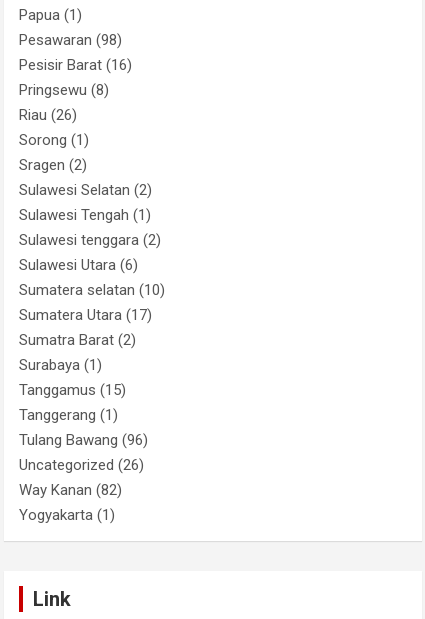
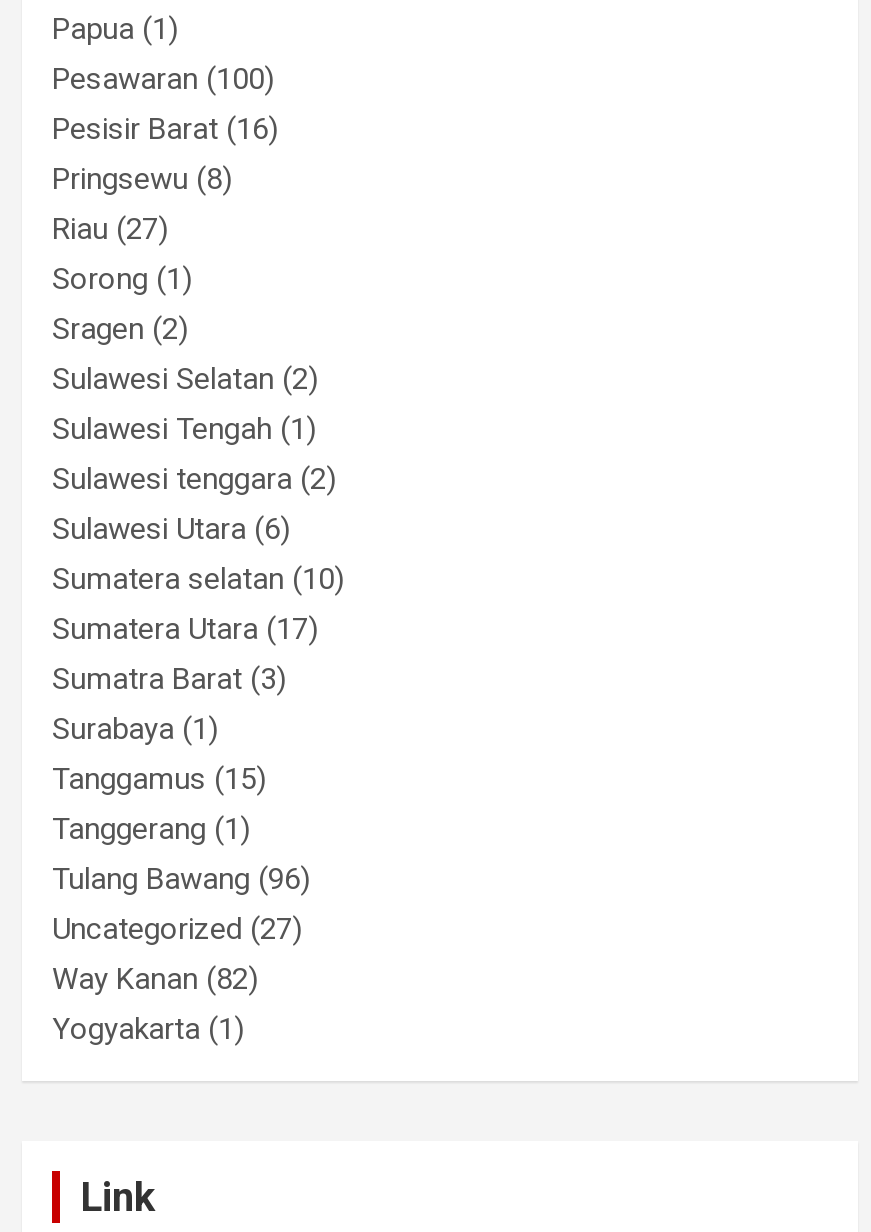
[19,30,122,48] Pesawaran (98) -> [52,60,274,96] Pesawaran (100)
[19,105,77,123] Riau (26) -> [52,210,168,246] Riau (27)
[19,330,136,348] Sumatra Barat (2) -> [52,660,286,696] Sumatra Barat (3)
[19,455,144,473] Uncategorized (26) -> [52,910,302,946] Uncategorized (27)

